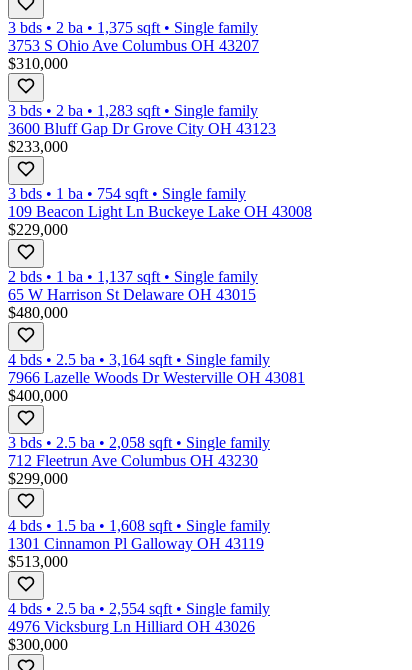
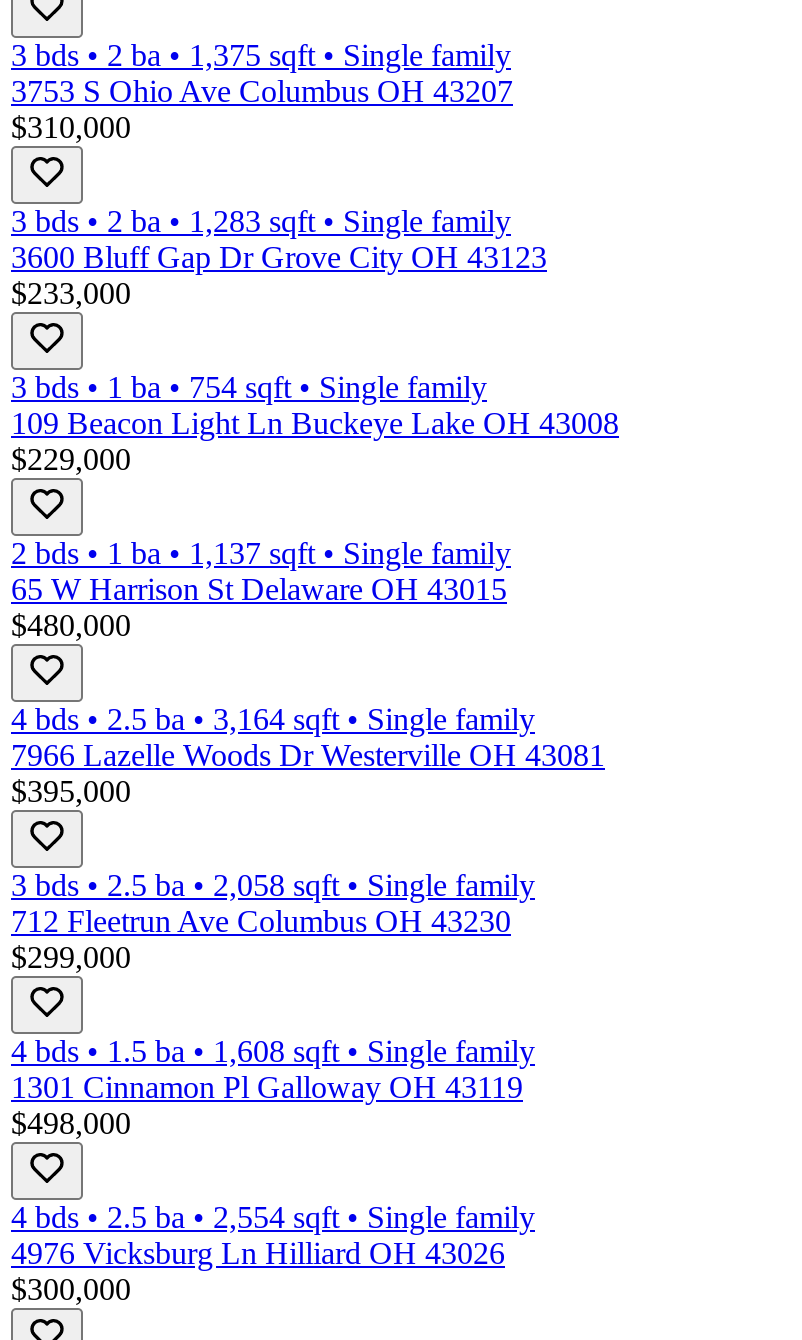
[8,387,68,404] $400,000 -> [11,774,131,808] $395,000
[8,553,68,570] $513,000 -> [11,1106,131,1140] $498,000

